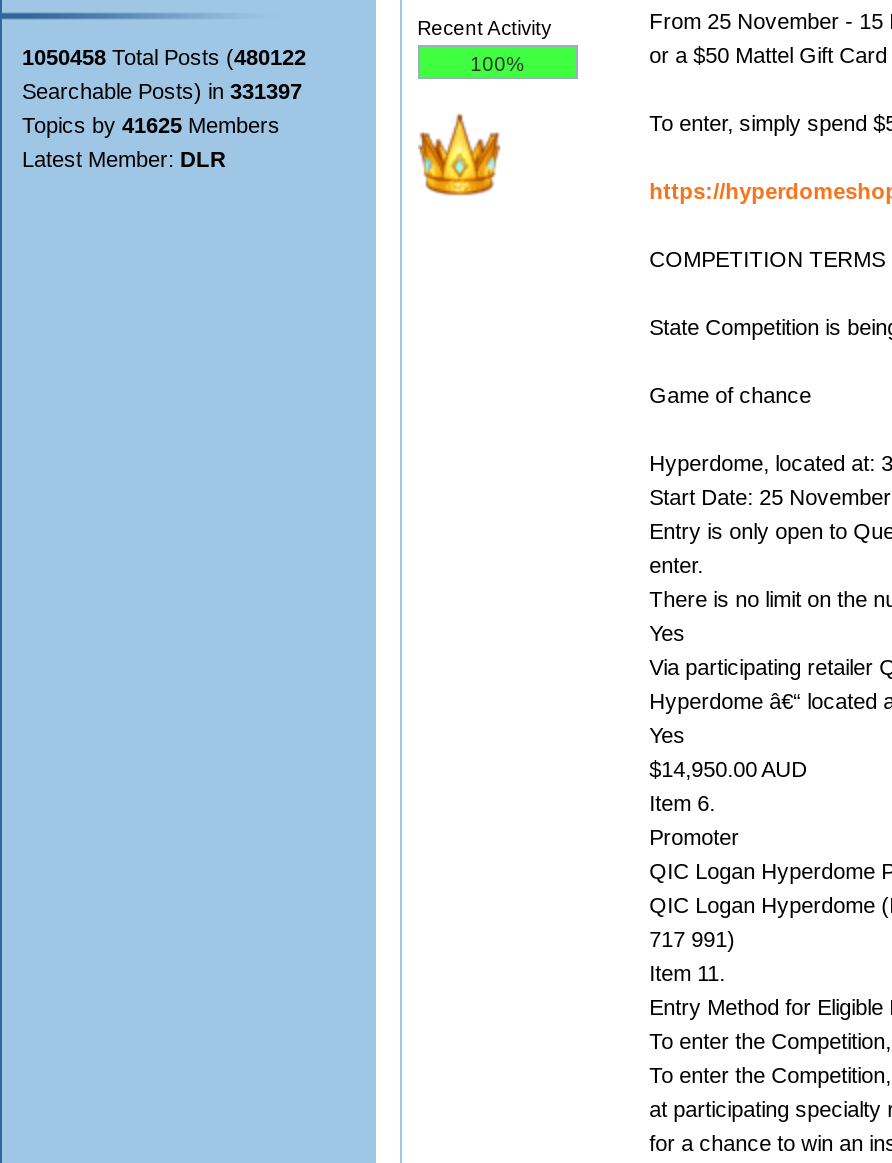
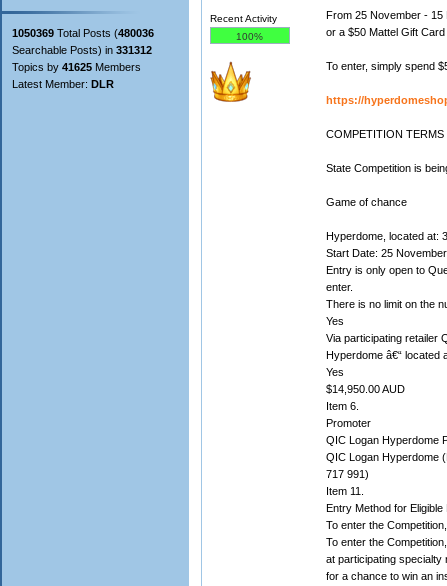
[22,45,306,69] 1050458 Total Posts (480122 -> [12,27,154,39] 1050369 Total Posts (480036
[22,79,302,103] Searchable Posts) in 331397 -> [12,44,152,56] Searchable Posts) in 331312

